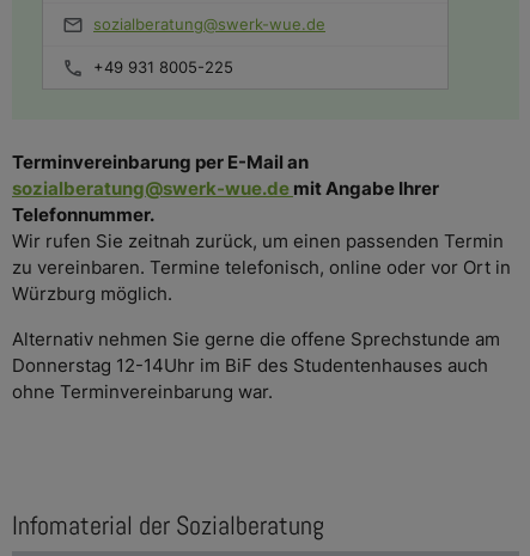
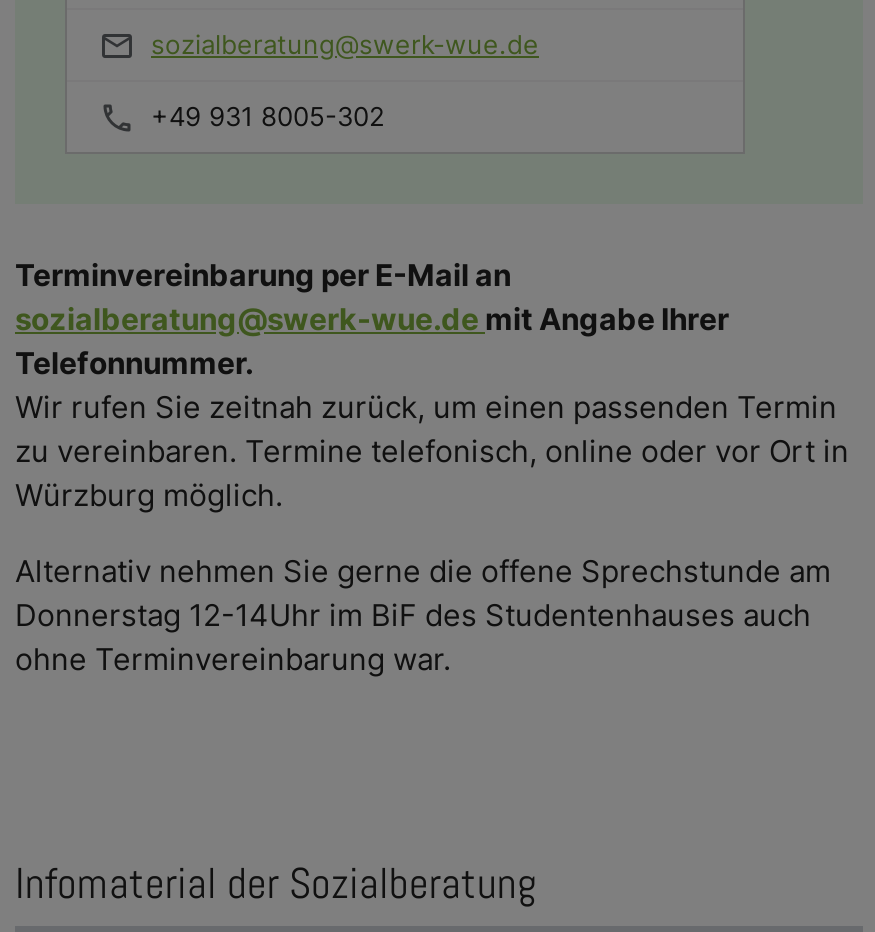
[93,57,233,77] +49 931 8005-225 -> [151,100,385,132] +49 931 8005-302

